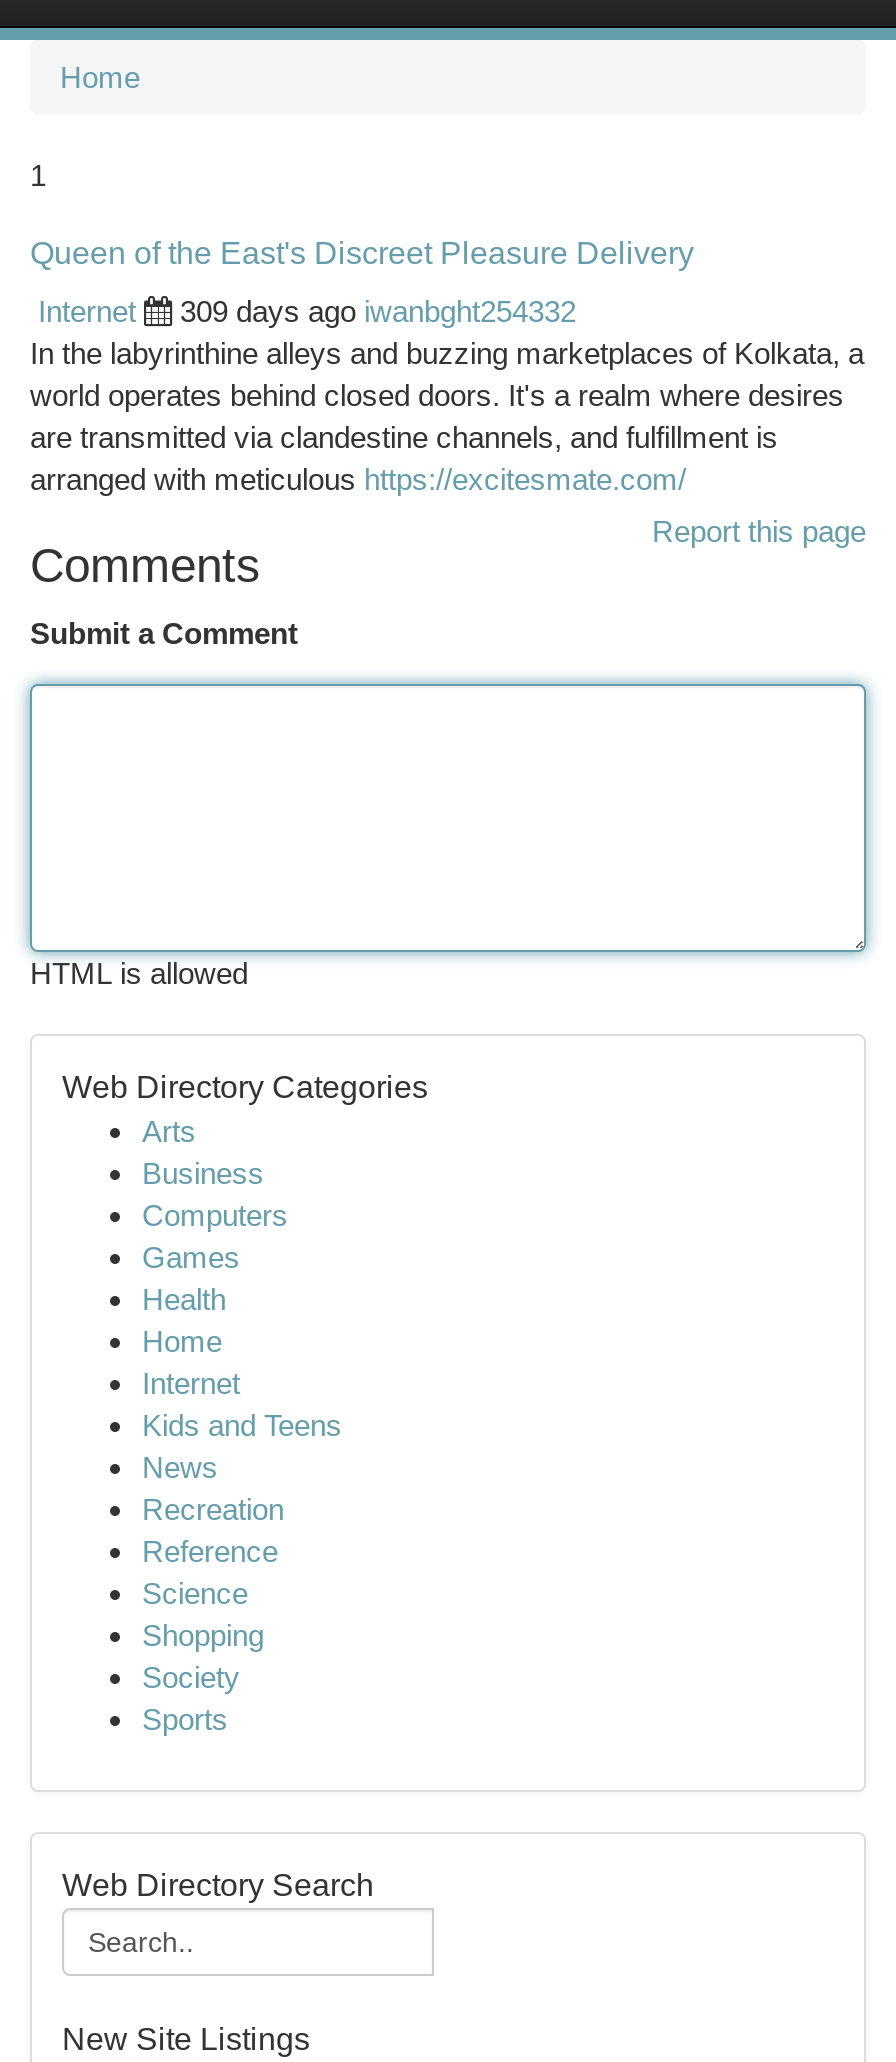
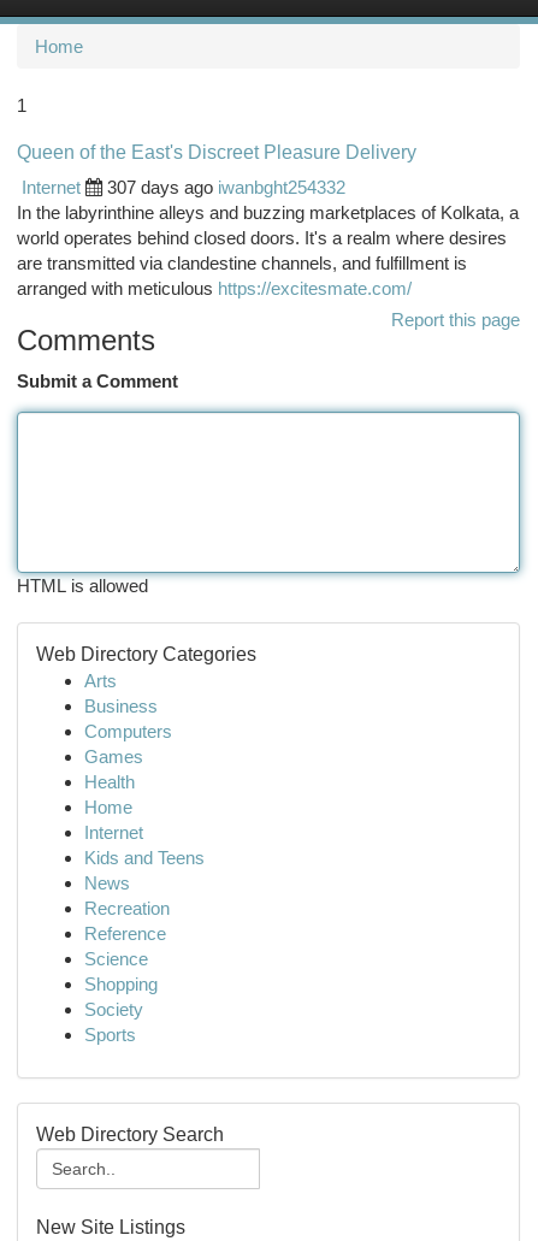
[180,294,576,328] 309 days ago iwanbght254332 -> [107,177,345,197] 307 days ago iwanbght254332

